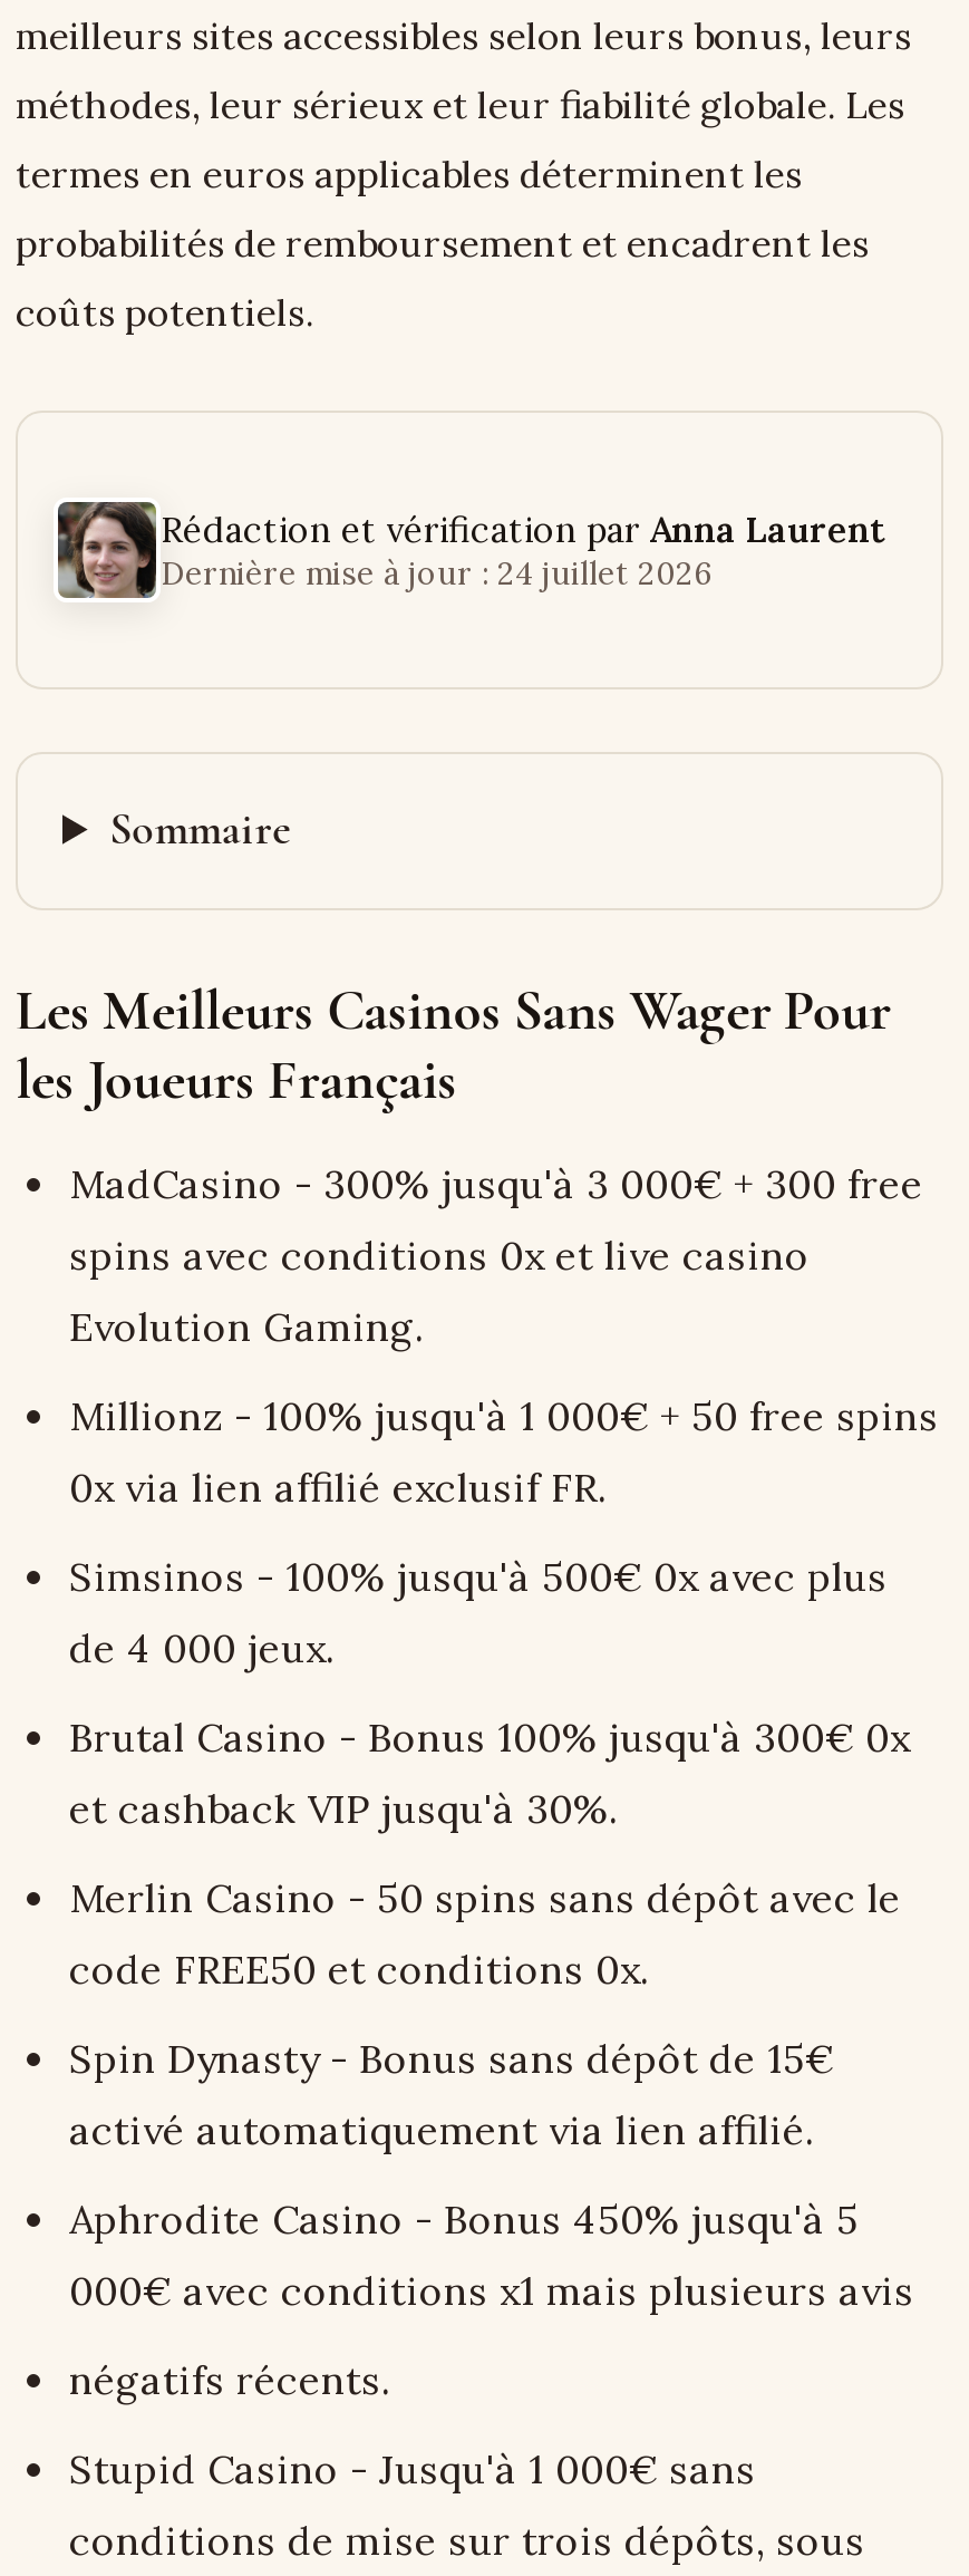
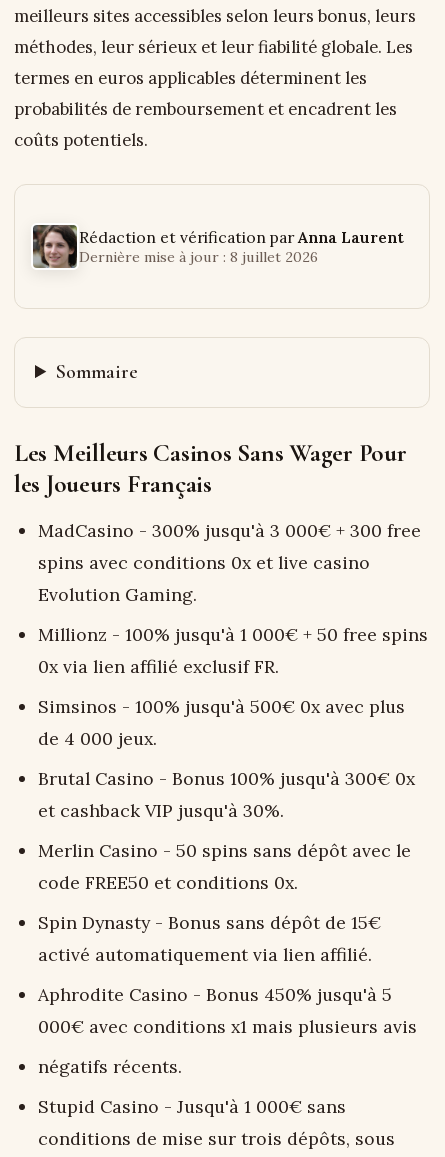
[161,552,711,593] Dernière mise à jour : 24 juillet 2026 -> [79,248,318,266] Dernière mise à jour : 8 juillet 2026

